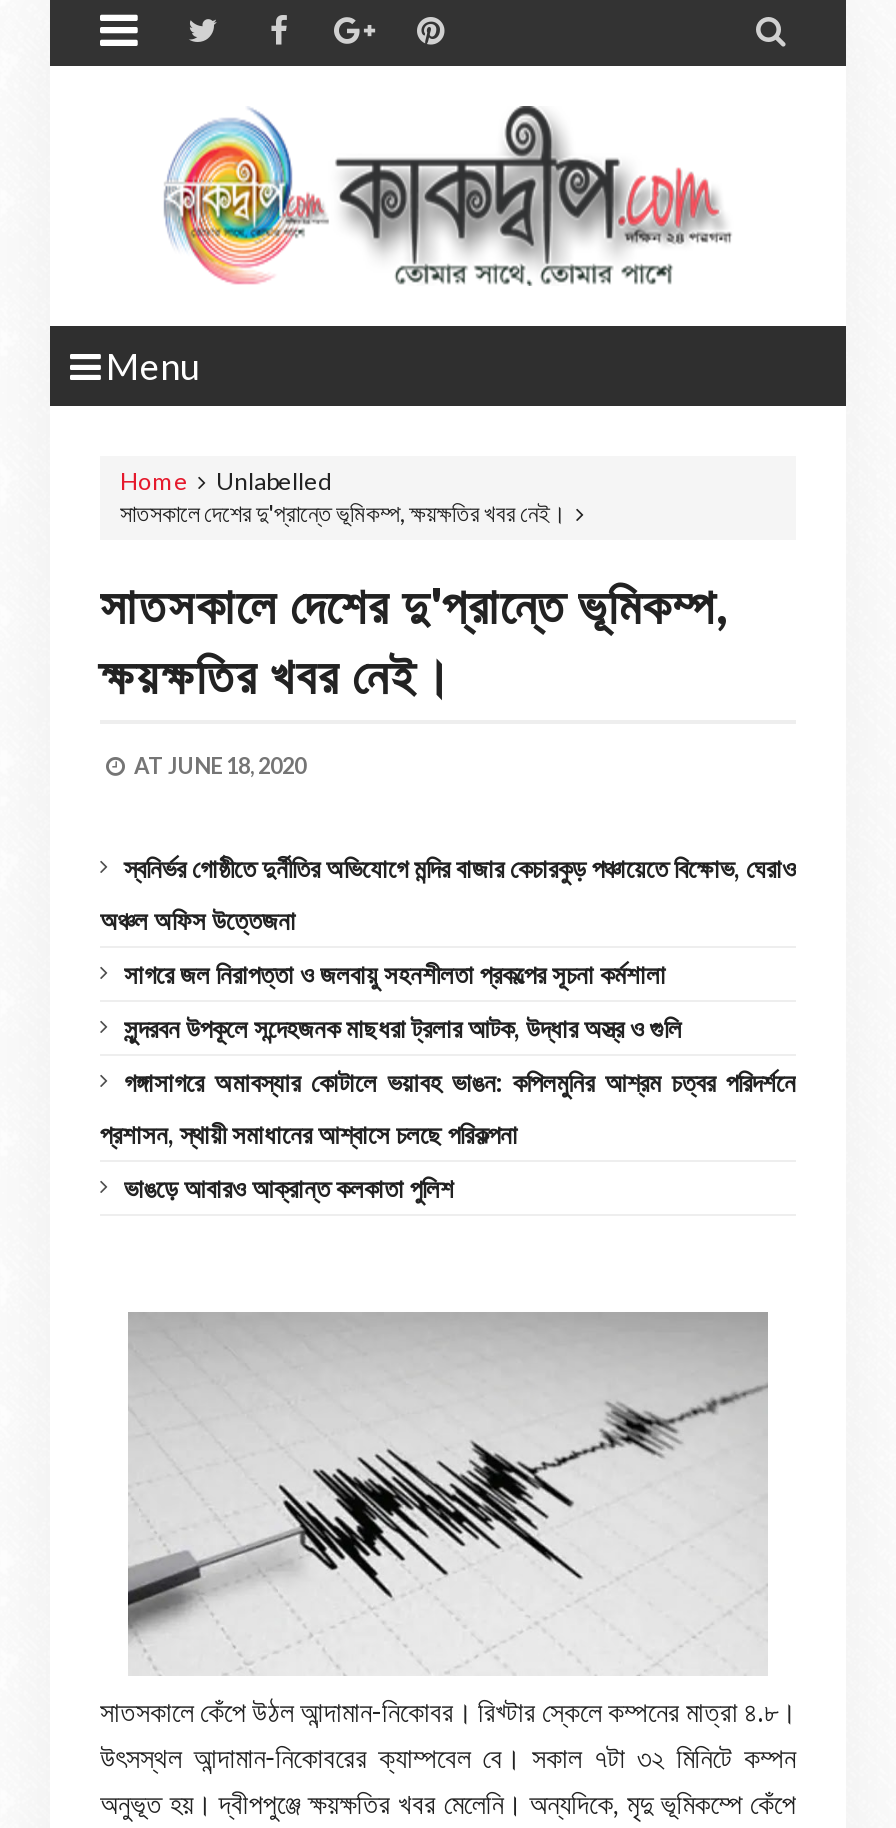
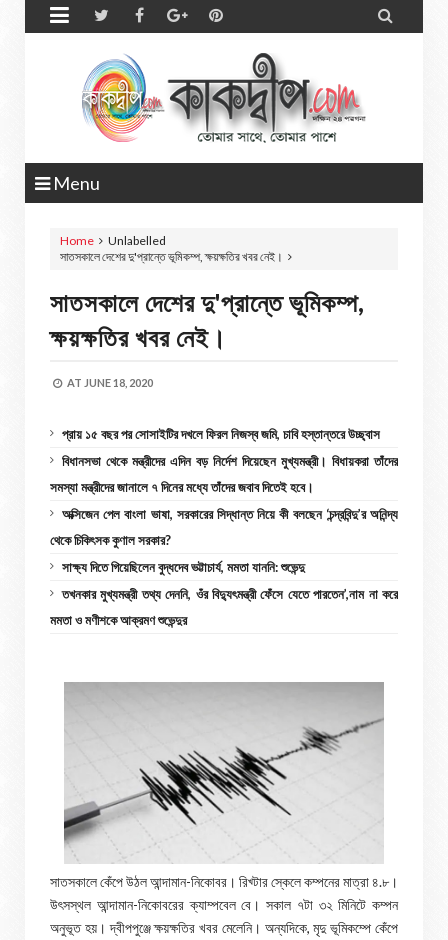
[100,852,796,1204] স্বনির্ভর গোষ্ঠীতে দুর্নীতির অভিযোগে মন্দির বাজার কেচারকুড় পঞ্চায়েতে বিক্ষোভ, ঘেরাও | অঞ্চল অফিস উত্তেজনা | সাগরে জল নিরাপত্তা ও জলবায়ু সহনশীলতা প্রকল্পের সূচনা কর্মশালা | সুন্দরবন উপকূলে সন্দেহজনক মাছধরা ট্রলার আটক, উদ্ধার অস্ত্র ও গুলি | গঙ্গাসাগরে অমাবস্যার কোটালে ভয়াবহ ভাঙন: কপিলমুনির আশ্রম চত্বর পরিদর্শনে | প্রশাসন, স্থায়ী সমাধানের আশ্বাসে চলছে পরিকল্পনা | ভাঙড়ে আবারও আক্রান্ত কলকাতা পুলিশ -> [50,426,398,628] প্রায় ১৫ বছর পর সোসাইটির দখলে ফিরল নিজস্ব জমি, চাবি হস্তান্তরে উচ্ছ্বাস | বিধানসভা থেকে মন্ত্রীদের এদিন বড় নির্দেশ দিয়েছেন মুখ্যমন্ত্রী। বিধায়করা তাঁদের | সমস্যা মন্ত্রীদের জানালে ৭ দিনের মধ্যে তাঁদের জবাব দিতেই হবে। | অক্সিজেন পেল বাংলা ভাষা, সরকারের সিদ্ধান্ত নিয়ে কী বলছেন ‘চন্দ্রবিন্দু’র অনিন্দ্য | থেকে চিকিৎসক কুণাল সরকার? | সাক্ষ্য দিতে গিয়েছিলেন বুদ্ধদেব ভট্টাচার্য, মমতা যাননি: শুভেন্দু | তখনকার মুখ্যমন্ত্রী তথ্য দেননি, ওঁর বিদ্যুৎমন্ত্রী ফেঁসে যেতে পারতেন’,নাম না করে | মমতা ও মণীশকে আক্রমণ শুভেন্দুর

